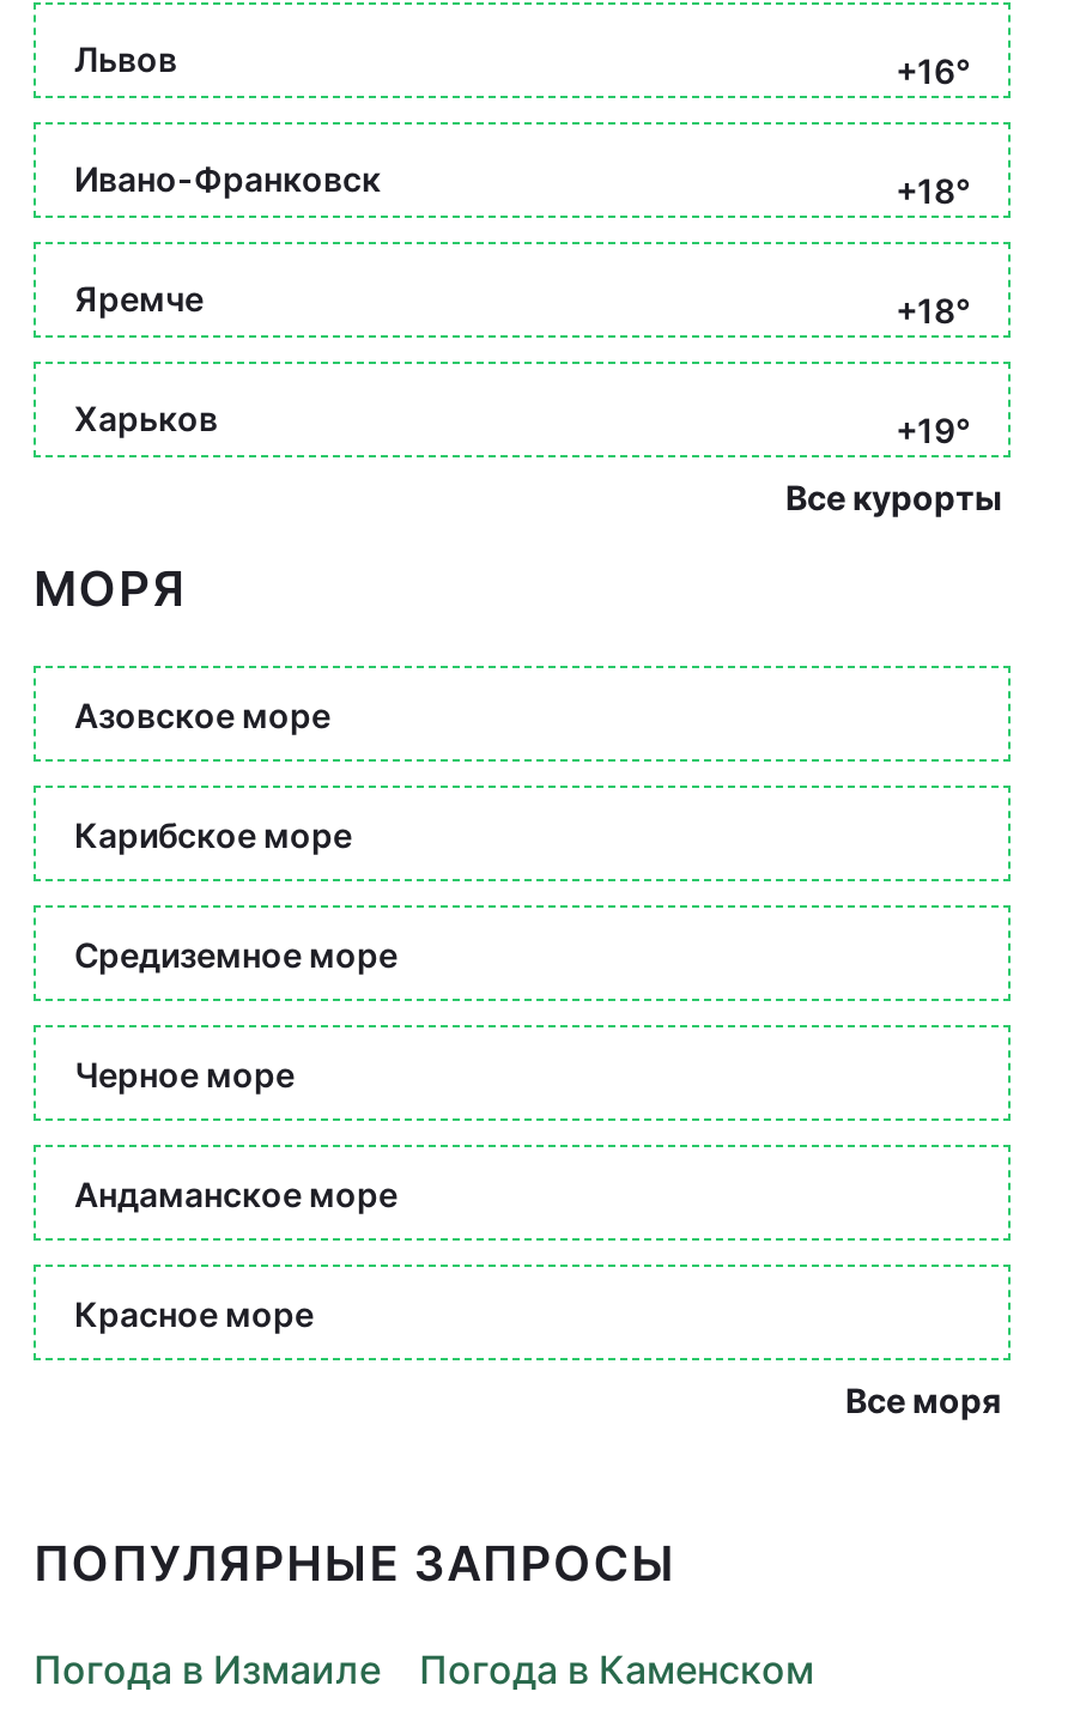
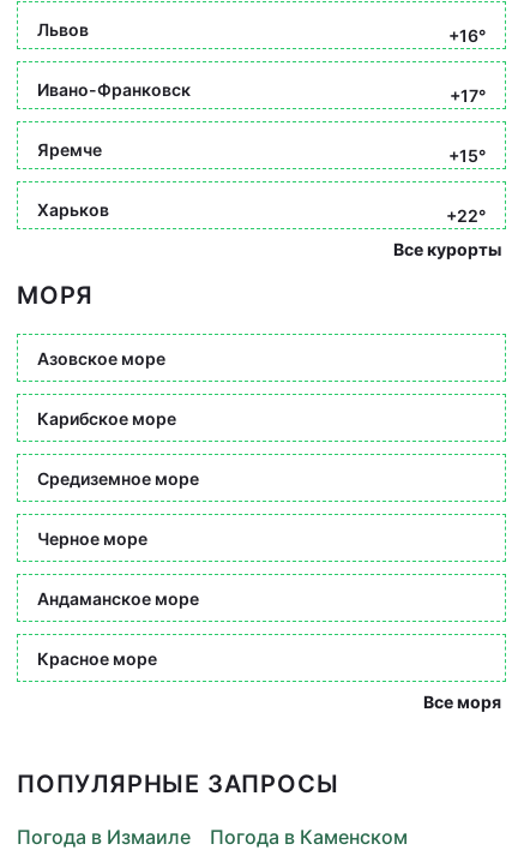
[896,170,970,211] +18° -> [450,85,486,106] +17°
[896,290,970,331] +18° -> [448,145,486,166] +15°
[896,410,970,450] +19° -> [446,205,486,226] +22°

